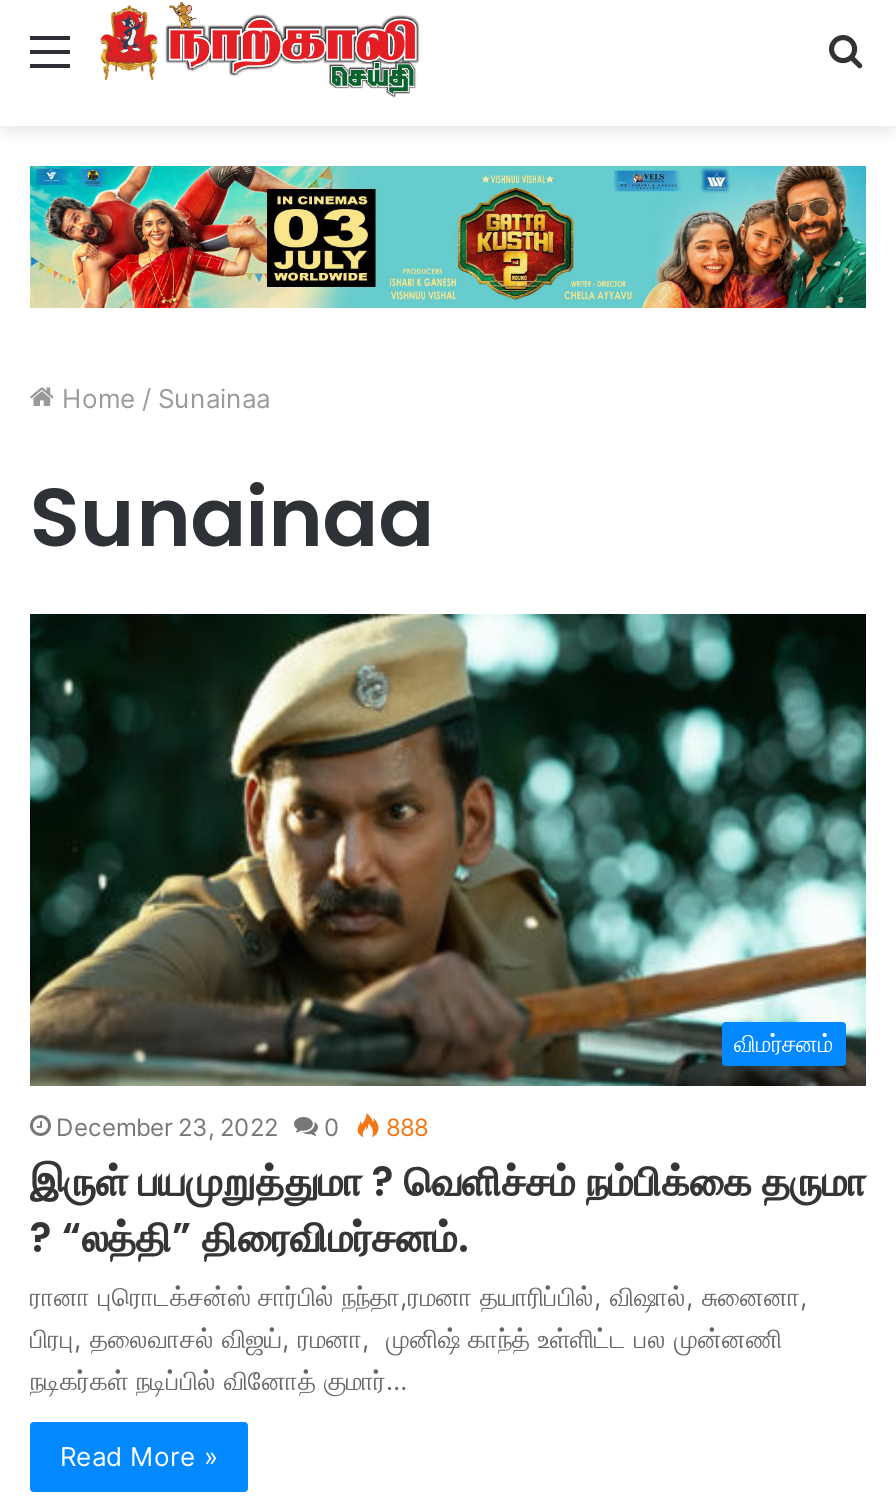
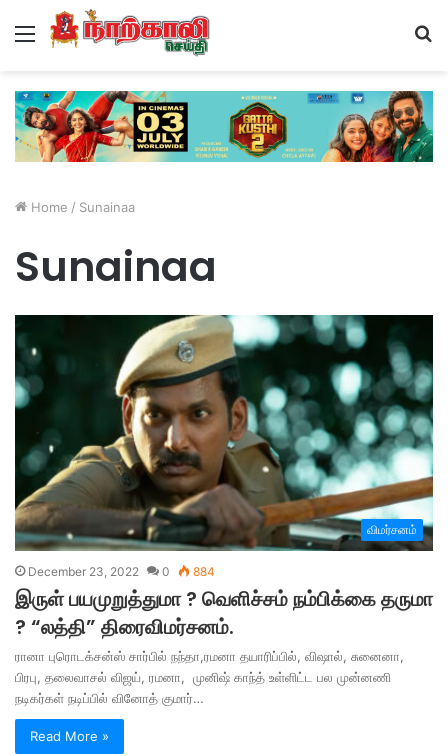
[56,1111,428,1141] December 23, 2022 0 888 -> [28,564,215,579] December 23, 2022 0 884

